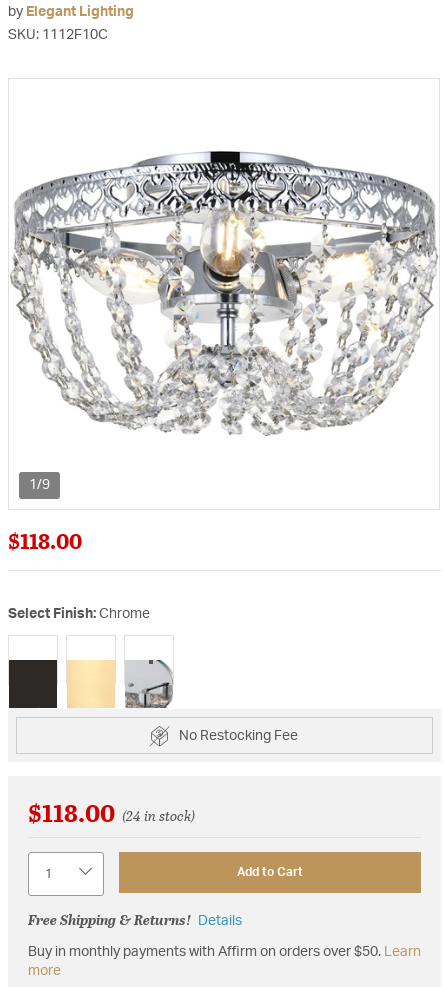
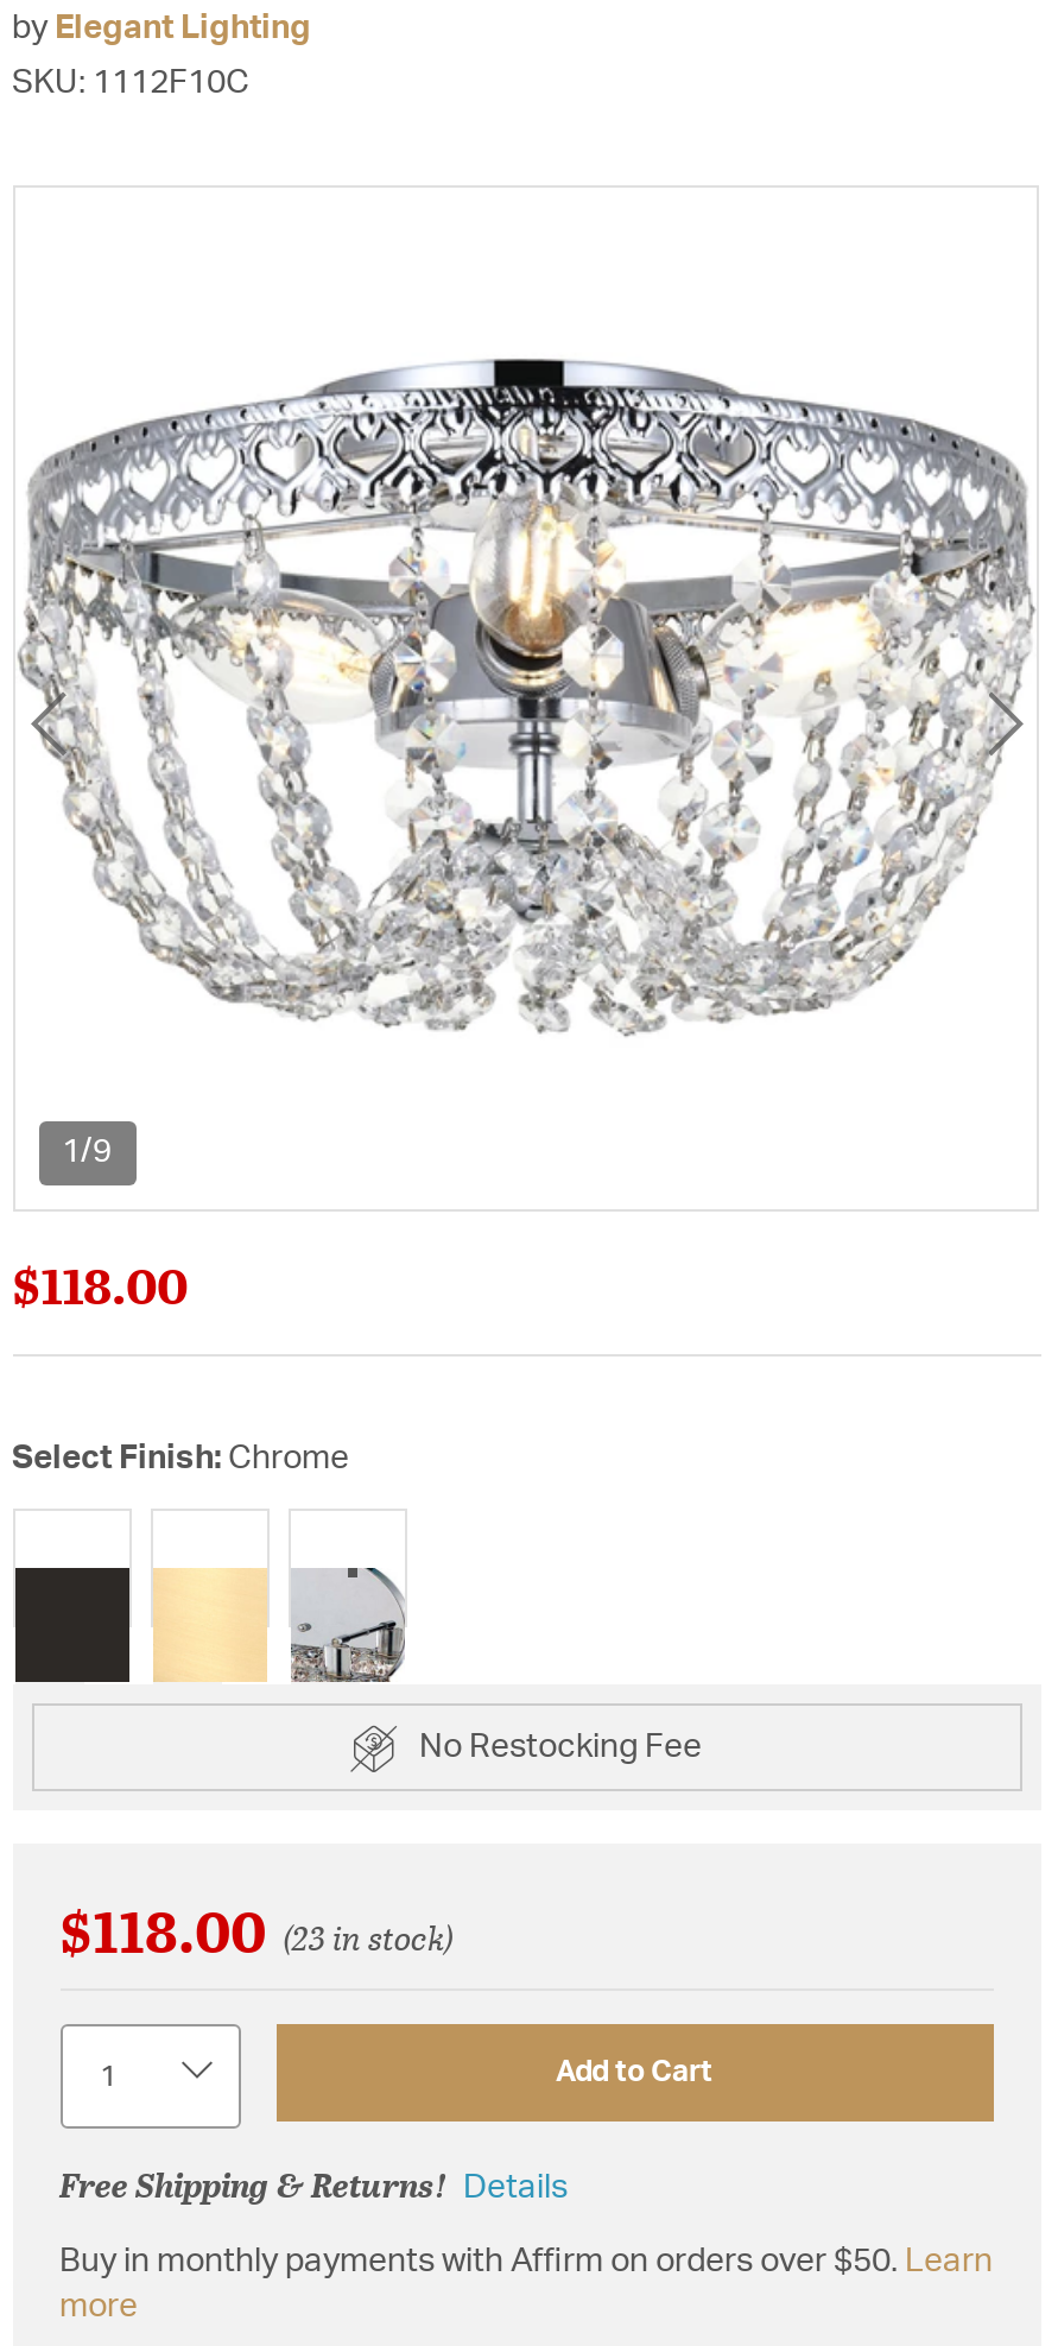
[27,795,194,830] $118.00 (24 in stock) -> [59,1889,454,1972] $118.00 (23 in stock)

